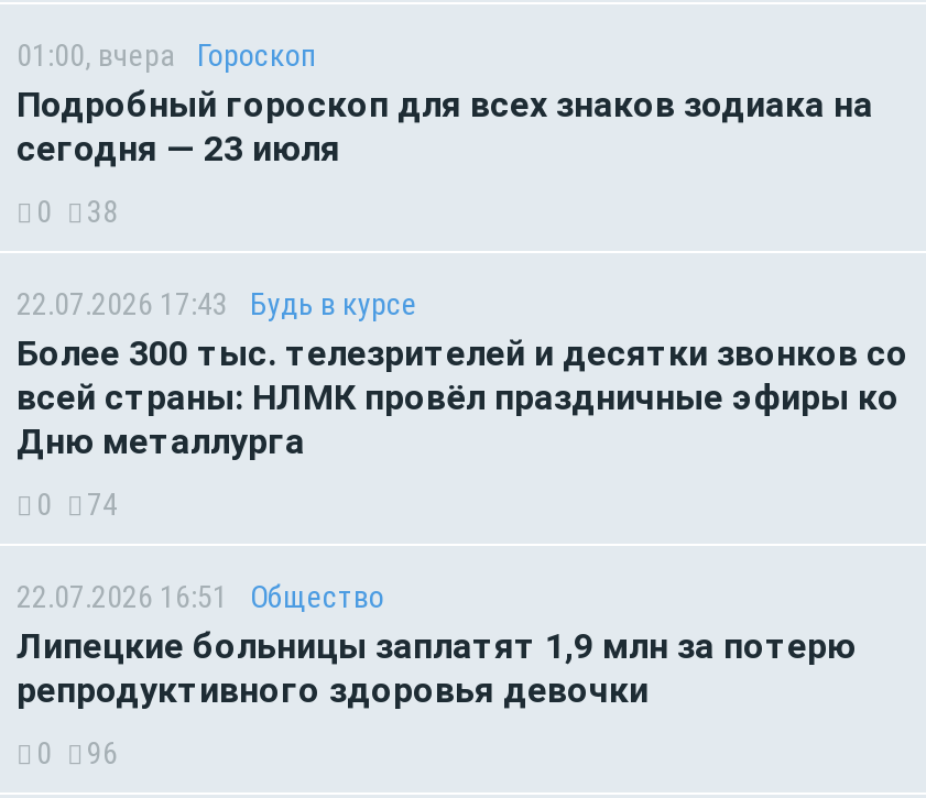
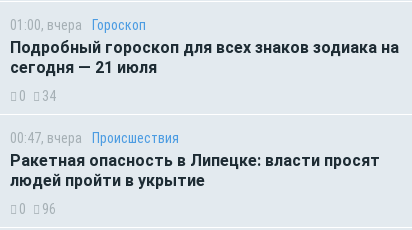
[17,128,340,170] сегодня — 23 июля -> [10,58,157,77] сегодня — 21 июля
[17,194,908,712] 38 | 22.07.2026 17:43 | Будь в курсе | Более 300 тыс. телезрителей и десятки звонков со | всей страны: НЛМК провёл праздничные эфиры ко | Дню металлурга | 0 | 74 | 22.07.2026 16:51 | Общество | Липецкие больницы заплатят 1,9 млн за потерю | репродуктивного здоровья девочки -> [10,88,380,190] 34 | 00:47, вчера | Происшествия | Ракетная опасность в Липецке: власти просят | людей пройти в укрытие

